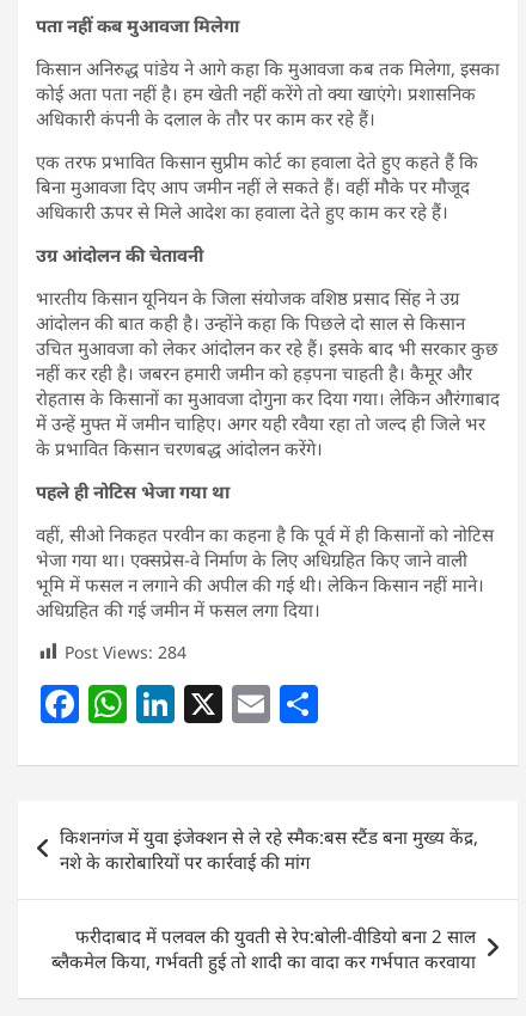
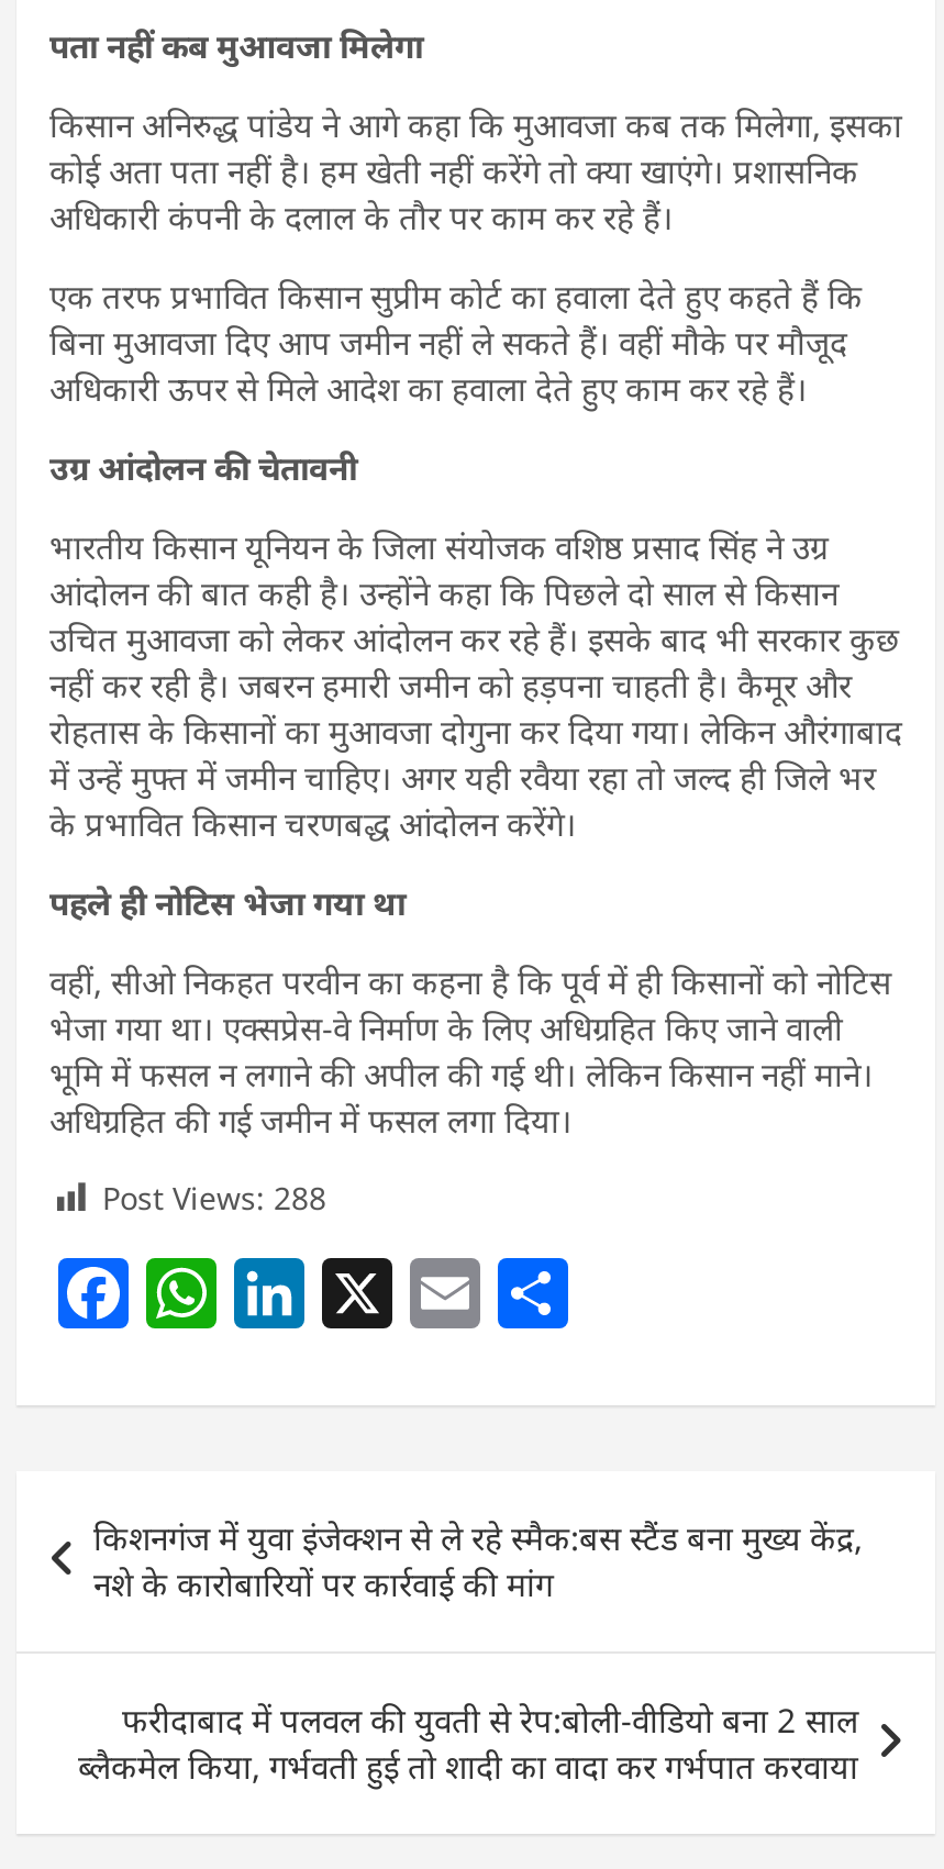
[65,641,186,663] Post Views: 284 -> [102,1177,326,1218] Post Views: 288

